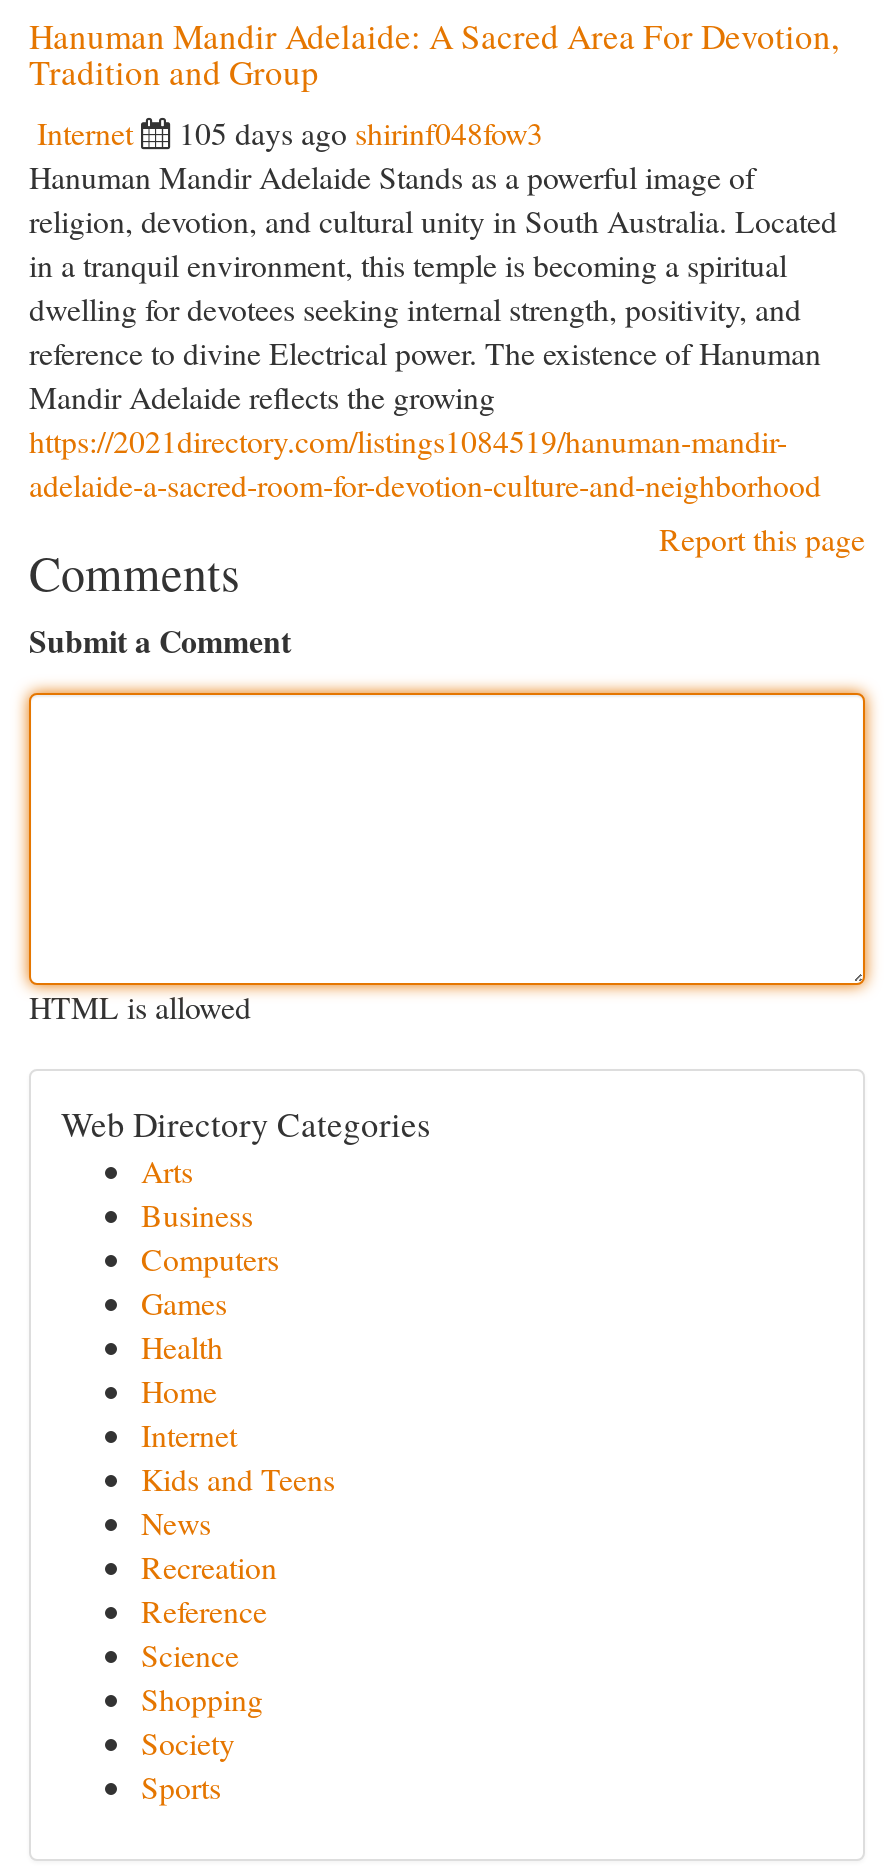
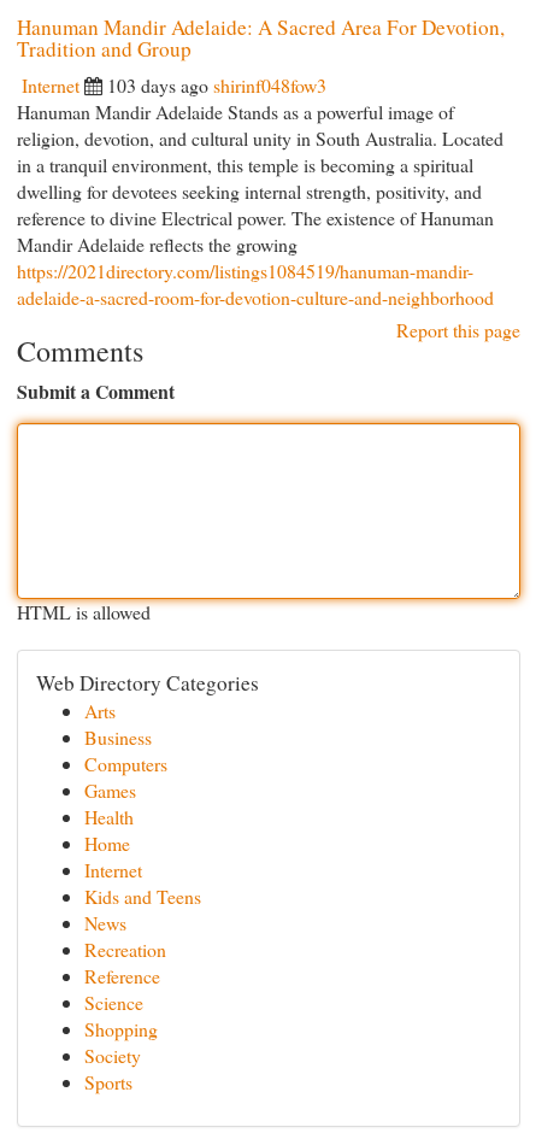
[179,111,543,153] 105 days ago shirinf048fow3 -> [107,72,326,98] 103 days ago shirinf048fow3

